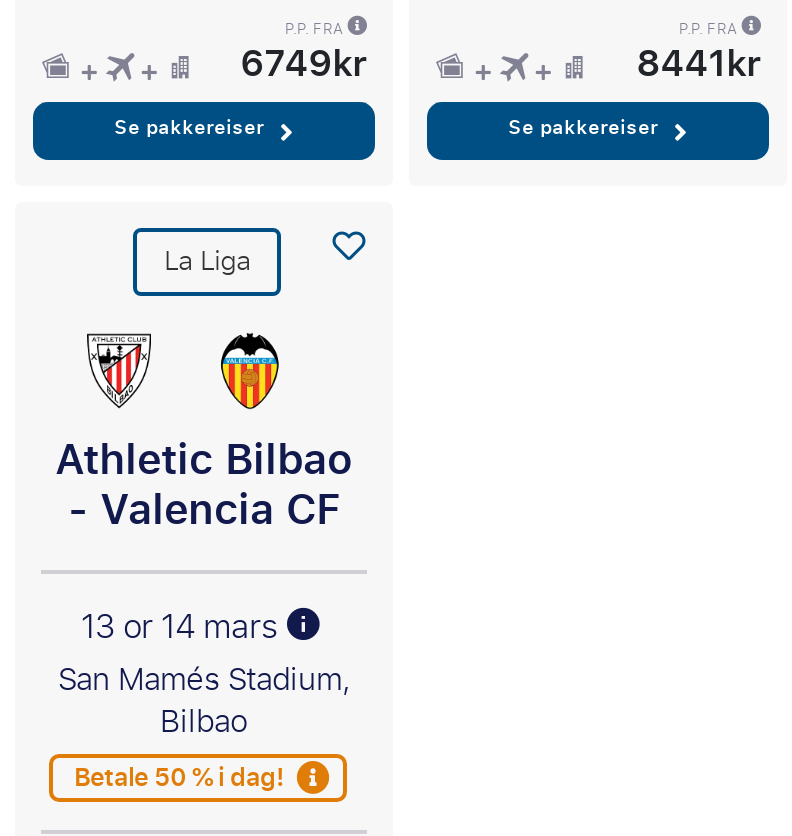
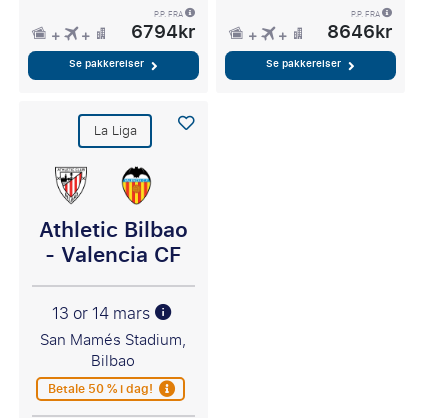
[240,29,366,97] 6749kr -> [131,15,195,49] 6794kr
[636,29,760,97] 8441kr -> [327,15,392,49] 8646kr

